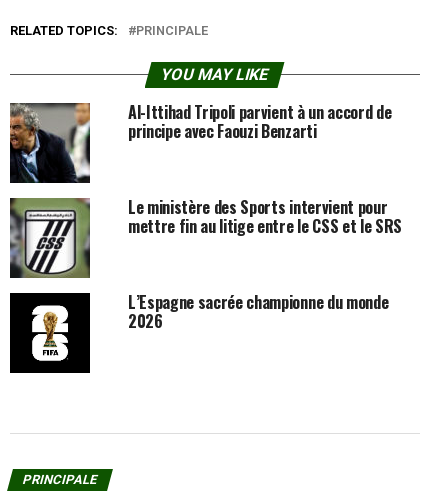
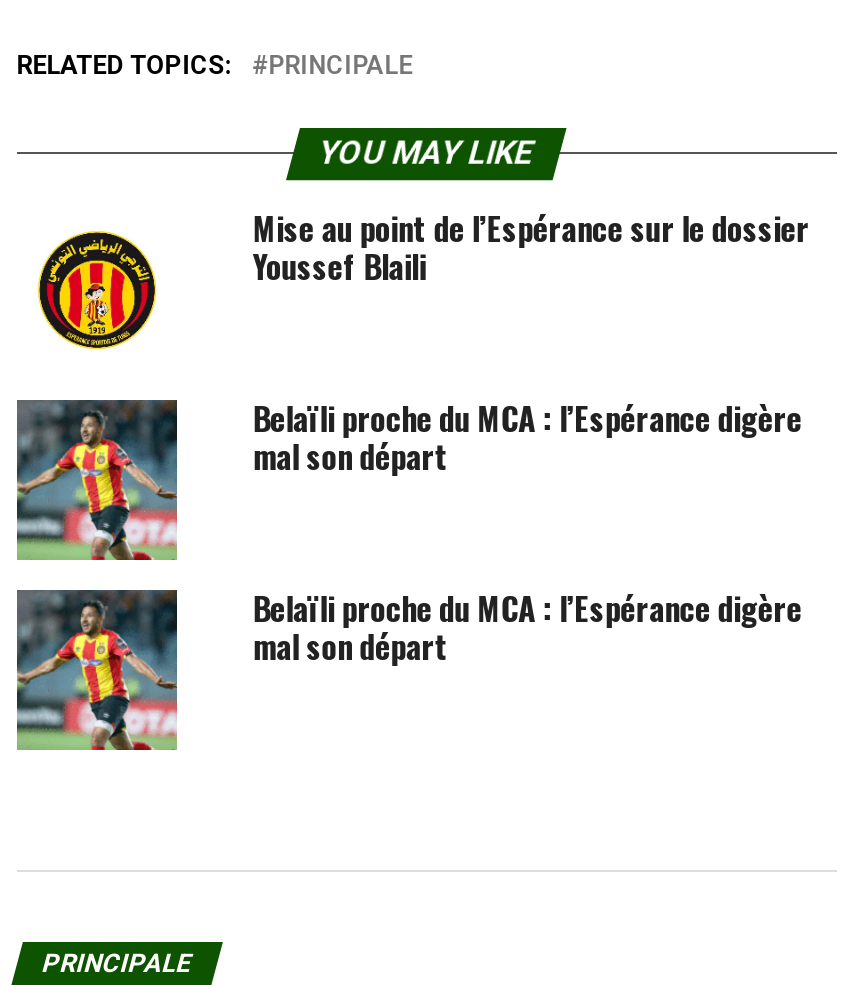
[9,100,391,184] [image] | Al-Ittihad Tripoli parvient à un accord de | principe avec Faouzi Benzarti -> [17,203,809,369] [image] | Mise au point de l’Espérance sur le dossier | Youssef Blaili
[10,195,402,279] [image] | Le ministère des Sports intervient pour | mettre fin au litige entre le CSS et le SRS -> [15,393,802,561] [image] | Belaïli proche du MCA : l’Espérance digère | mal son départ
[9,290,388,374] [image] | L’Espagne sacrée championne du monde | 2026 -> [15,583,802,751] [image] | Belaïli proche du MCA : l’Espérance digère | mal son départ

